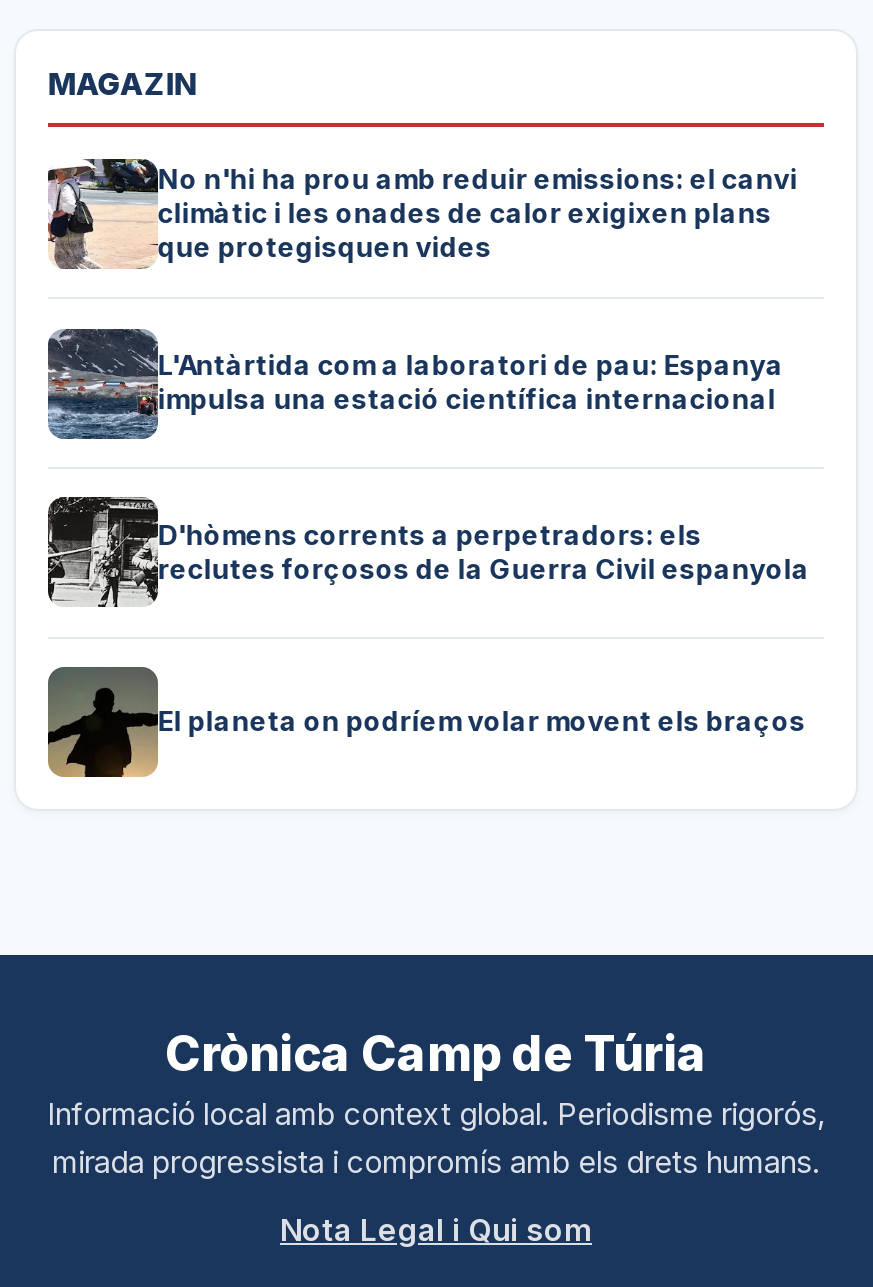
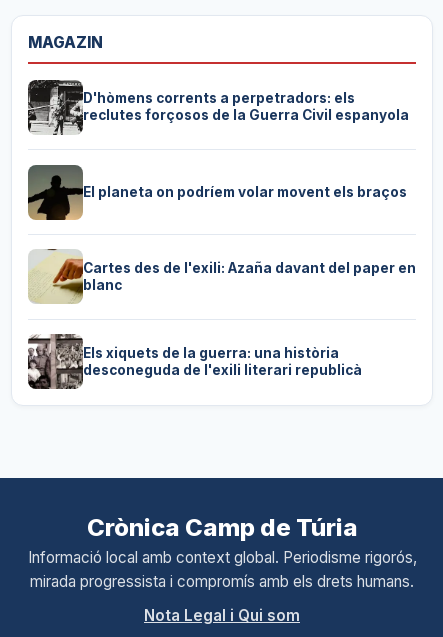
[48,157,798,269] [image] | No n'hi ha prou amb reduir emissions: el canvi | climàtic i les onades de calor exigixen plans | que protegisquen vides -> none
[48,329,784,439] [image] | L'Antàrtida com a laboratori de pau: Espanya | impulsa una estació científica internacional -> none
moved [44,495,810,737] -> [26,78,409,200]: [image] | D'hòmens corrents a perpetradors: els | reclutes forçosos de la Guerra Civil espanyola | El planeta on podríem volar movent els braços
none -> [27,334,362,390] [image] | Els xiquets de la guerra: una història | desconeguda de l'exili literari republicà
none -> [28,249,416,303] [image] | Cartes des de l'exili: Azaña davant del paper en | blanc

